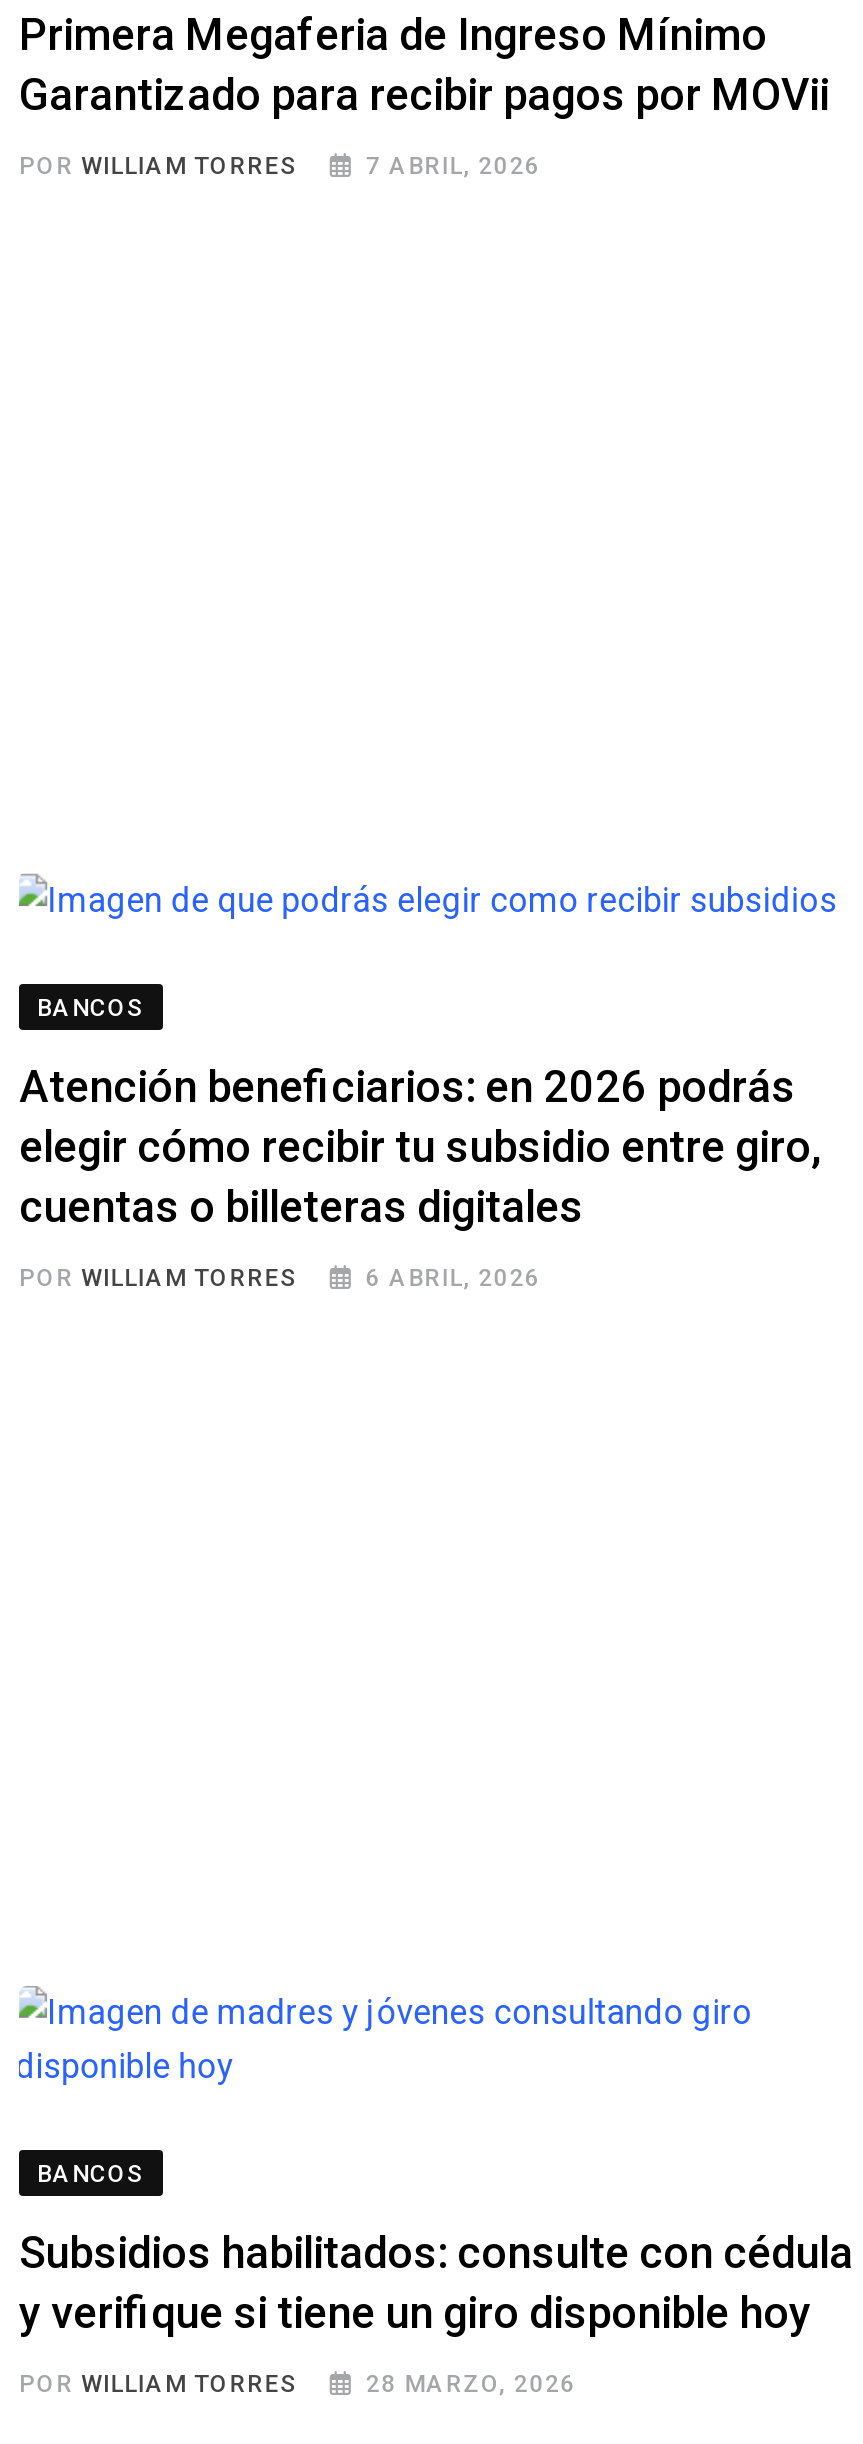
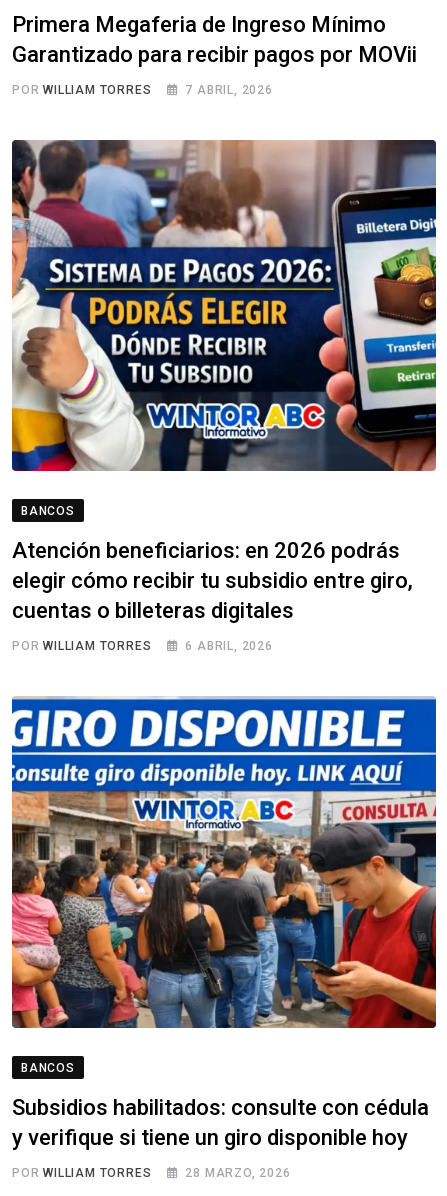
none -> [11,139,437,472] [image]
none -> [11,696,437,1029] [image]

